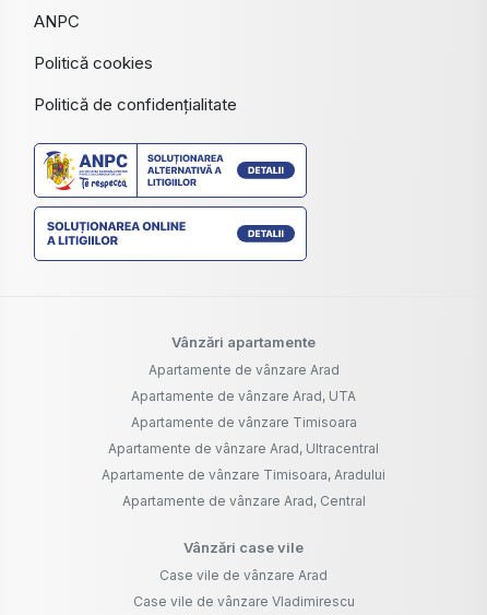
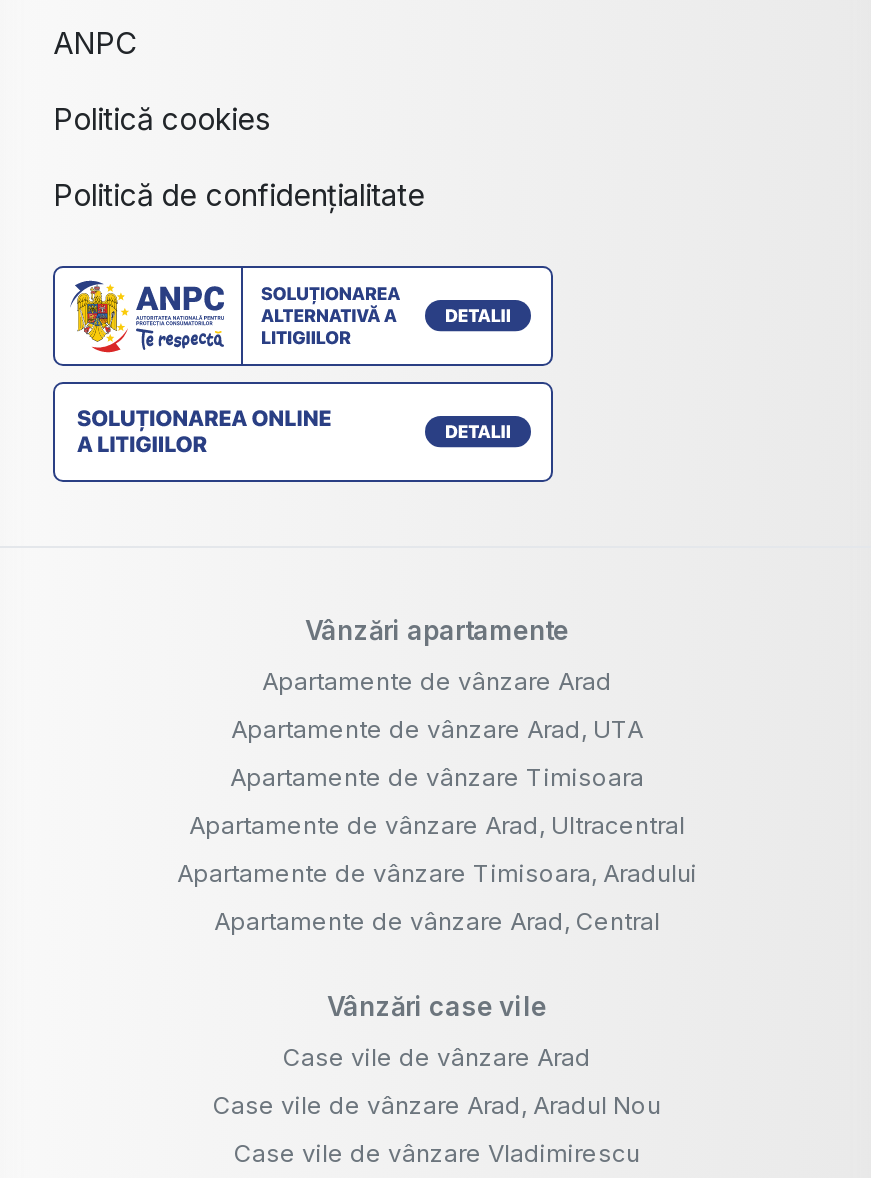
none -> [213,1091,661,1121] Case vile de vânzare Arad, Aradul Nou

